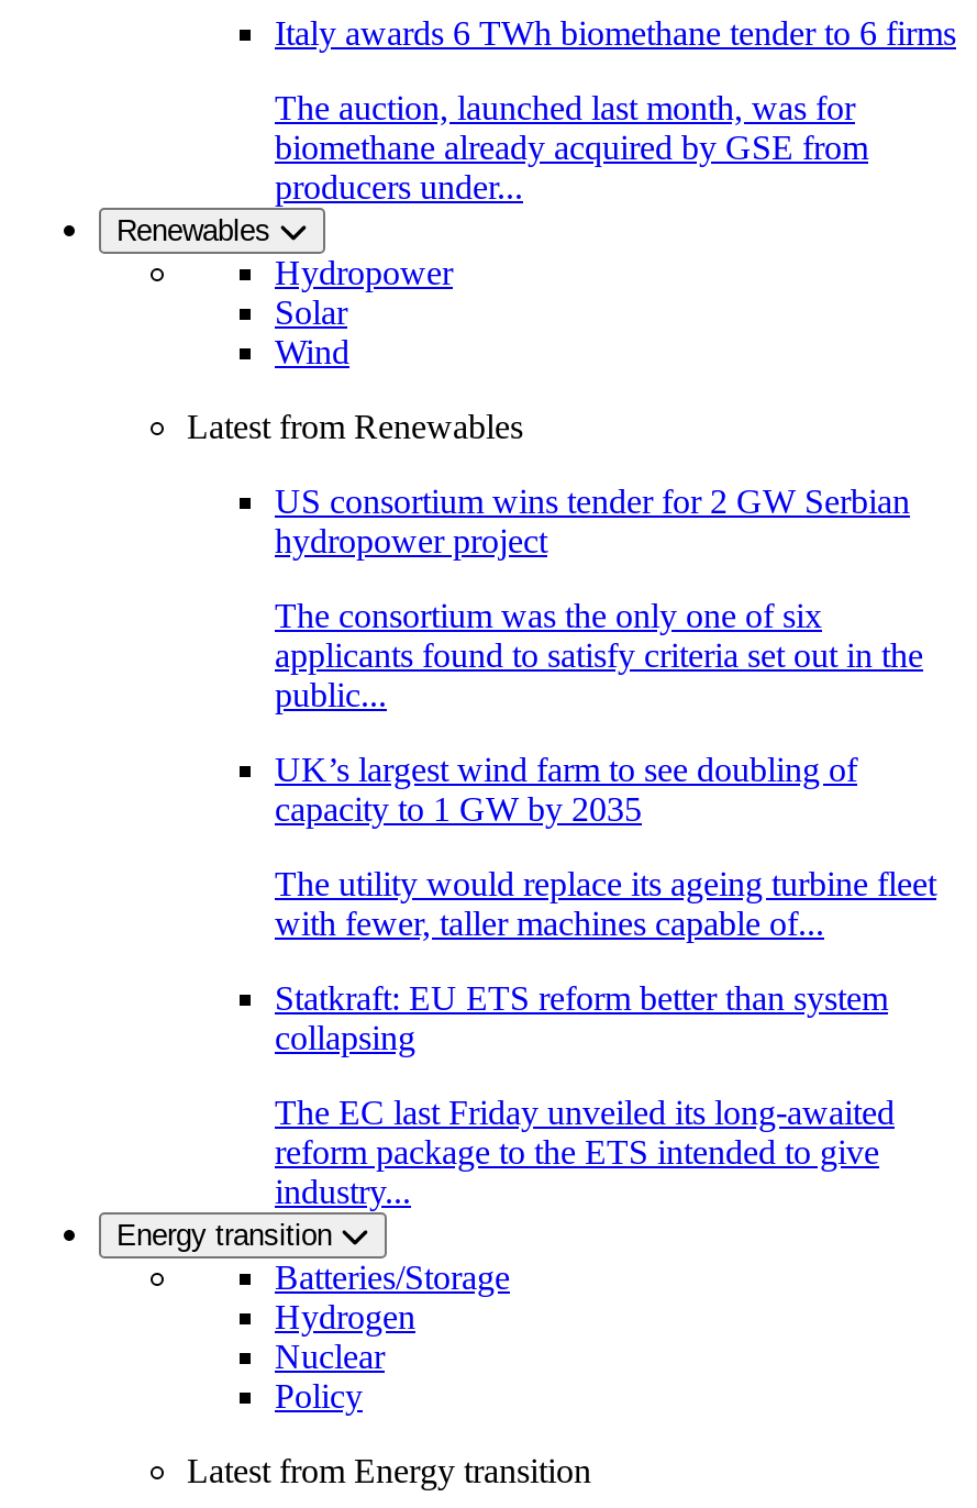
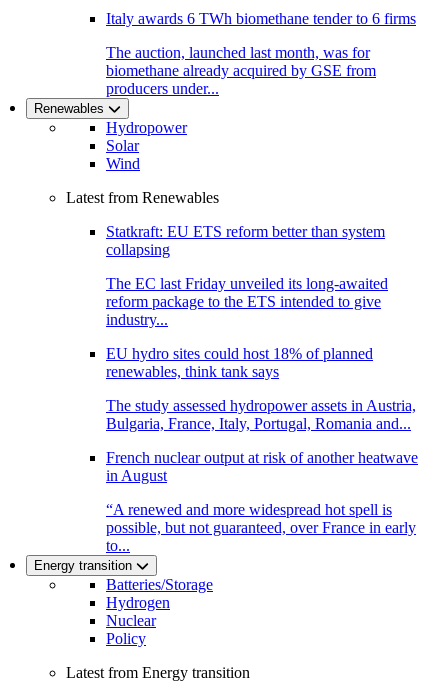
[275,483,936,942] US consortium wins tender for 2 GW Serbian | hydropower project | The consortium was the only one of six | applicants found to satisfy criteria set out in the | public... | UK’s largest wind farm to see doubling of | capacity to 1 GW by 2035 | The utility would replace its ageing turbine fleet | with fewer, taller machines capable of... -> none
moved [275,979,895,1210] -> [106,223,388,328]: Statkraft: EU ETS reform better than system | collapsing | The EC last Friday unveiled its long-awaited | reform package to the ETS intended to give | industry...
none -> [106,345,418,554] EU hydro sites could host 18% of planned | renewables, think tank says | The study assessed hydropower assets in Austria, | Bulgaria, France, Italy, Portugal, Romania and... | French nuclear output at risk of another heatwave | in August | “A renewed and more widespread hot spell is | possible, but not guaranteed, over France in early | to...

